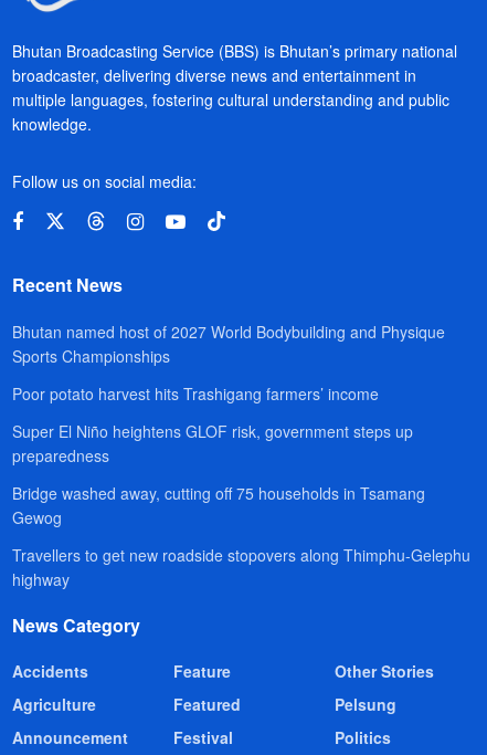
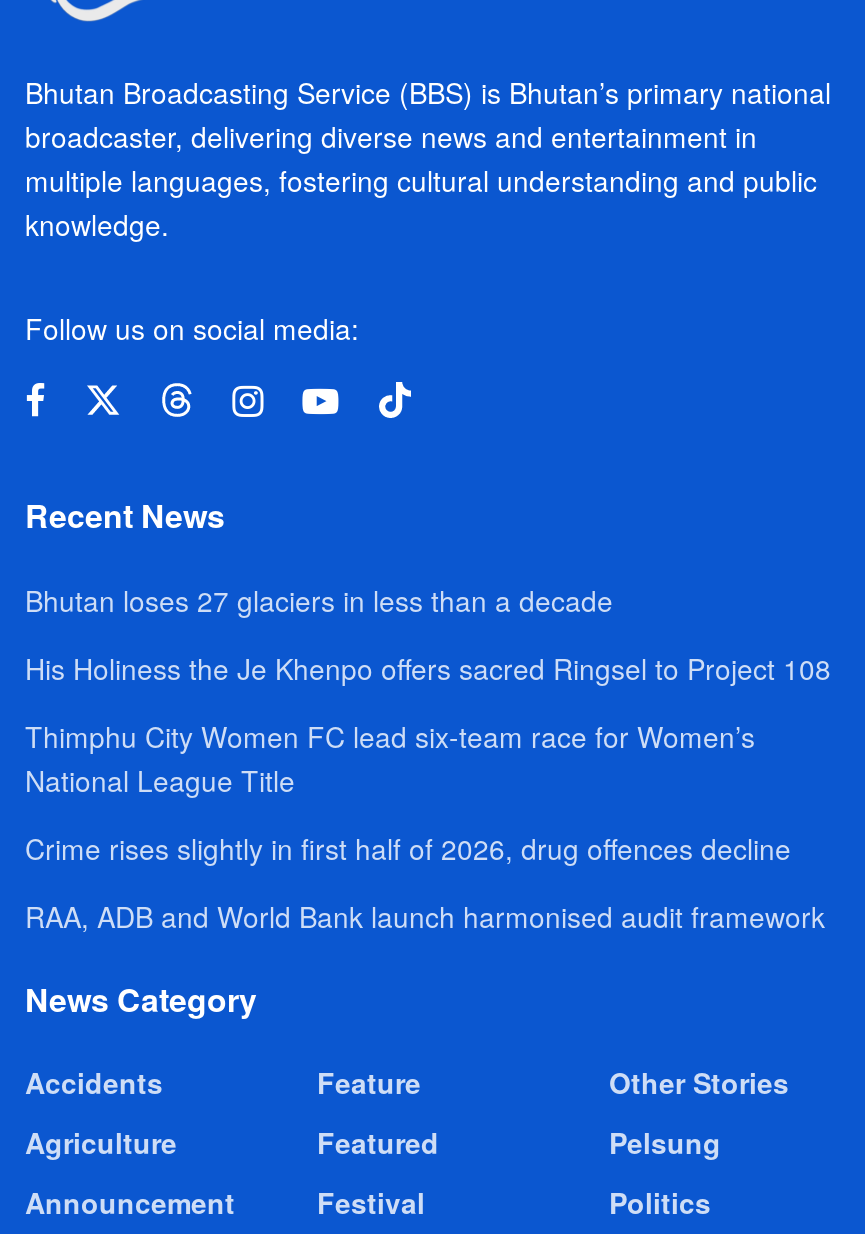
[12,321,445,367] Bhutan named host of 2027 World Bodybuilding and Physique | Sports Championships -> [25,580,613,620] Bhutan loses 27 glaciers in less than a decade
[12,383,379,405] Poor potato harvest hits Trashigang farmers’ income -> [25,648,831,688] His Holiness the Je Khenpo offers sacred Ringsel to Project 108
[12,420,413,467] Super El Niño heightens GLOF risk, government steps up | preparedness -> [25,716,755,800] Thimphu City Women FC lead six-team race for Women’s | National League Title
[12,482,425,528] Bridge washed away, cutting off 75 households in Tsamang | Gewog -> [25,828,791,868] Crime rises slightly in first half of 2026, drug offences decline
[12,544,470,590] Travellers to get new roadside stopovers along Thimphu-Gelephu | highway -> [25,896,825,936] RAA, ADB and World Bank launch harmonised audit framework

